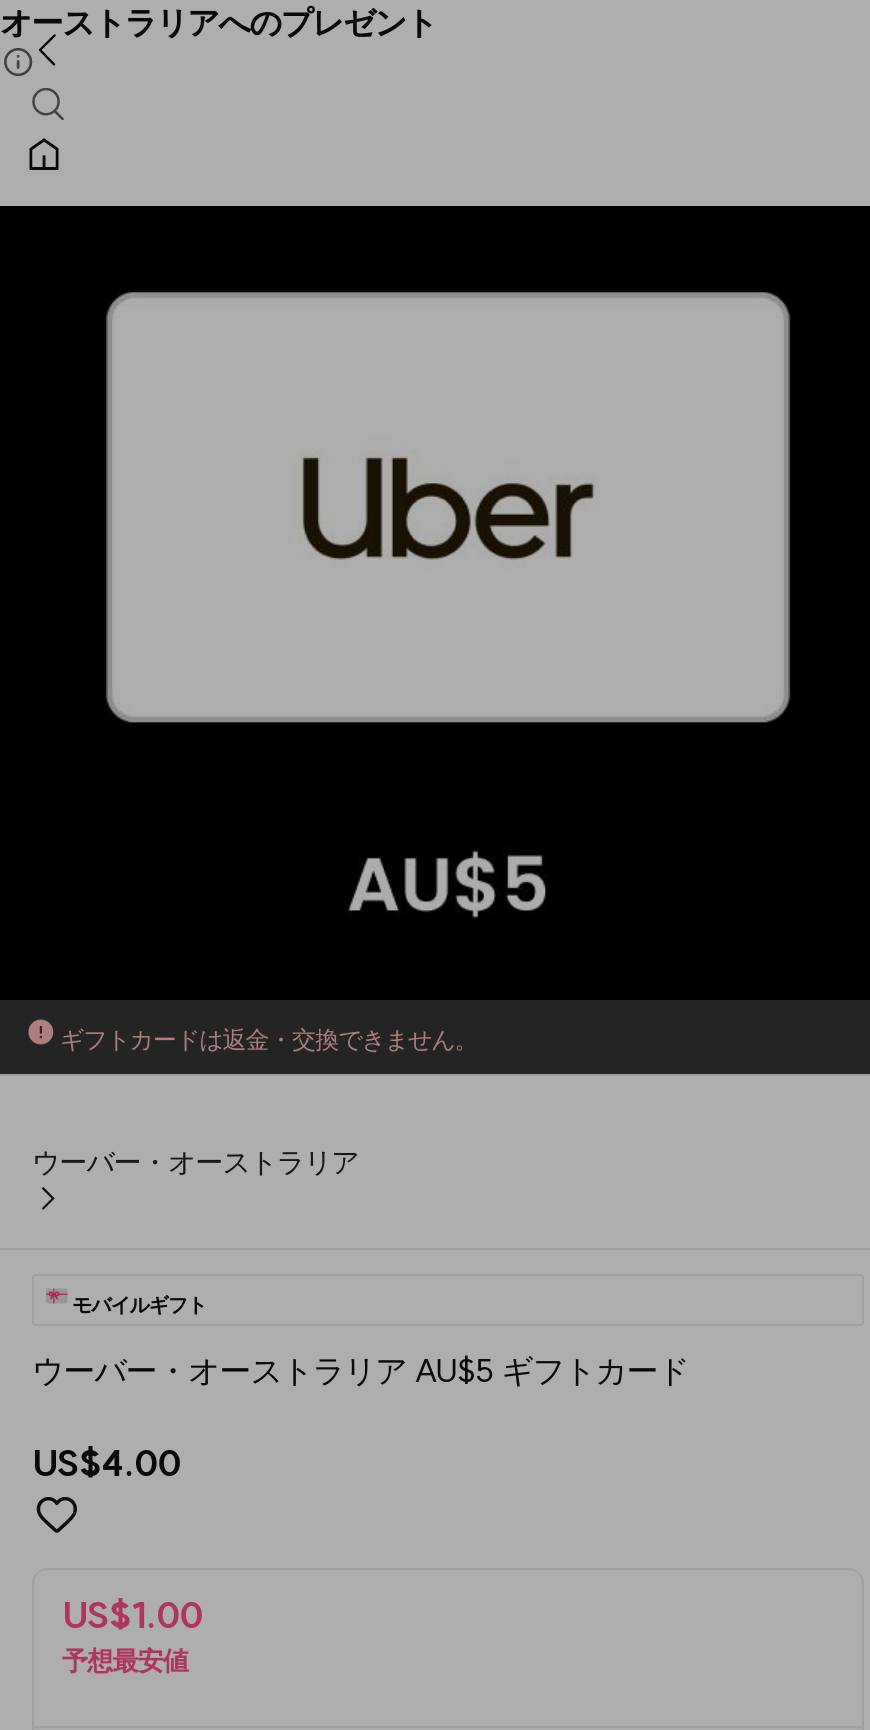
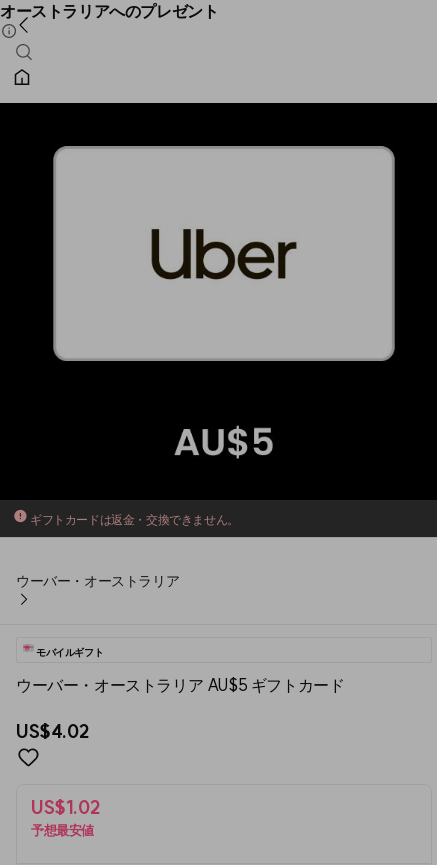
[32,1440,180,1486] US$4.00 -> [16,720,88,743] US$4.02
[62,1592,202,1638] US$1.00 -> [31,796,99,819] US$1.02

